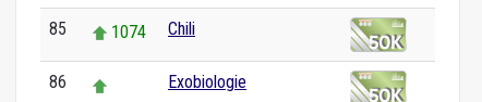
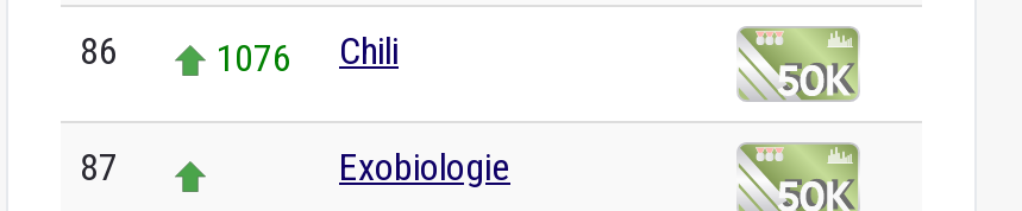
[49,18,67,39] 85 -> [80,28,118,73] 86
[107,22,146,42] 1074 -> [206,36,291,81] 1076
[49,72,67,92] 86 -> [80,145,118,190] 87

